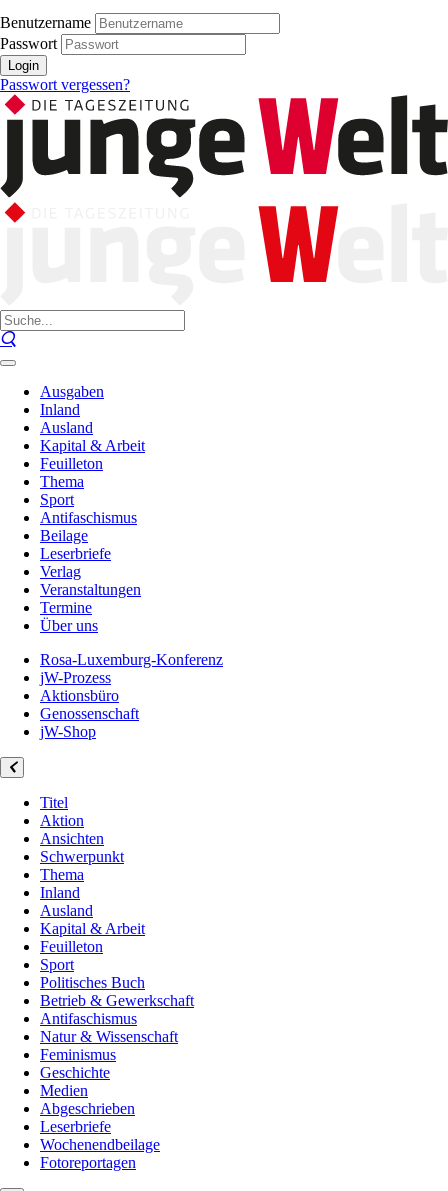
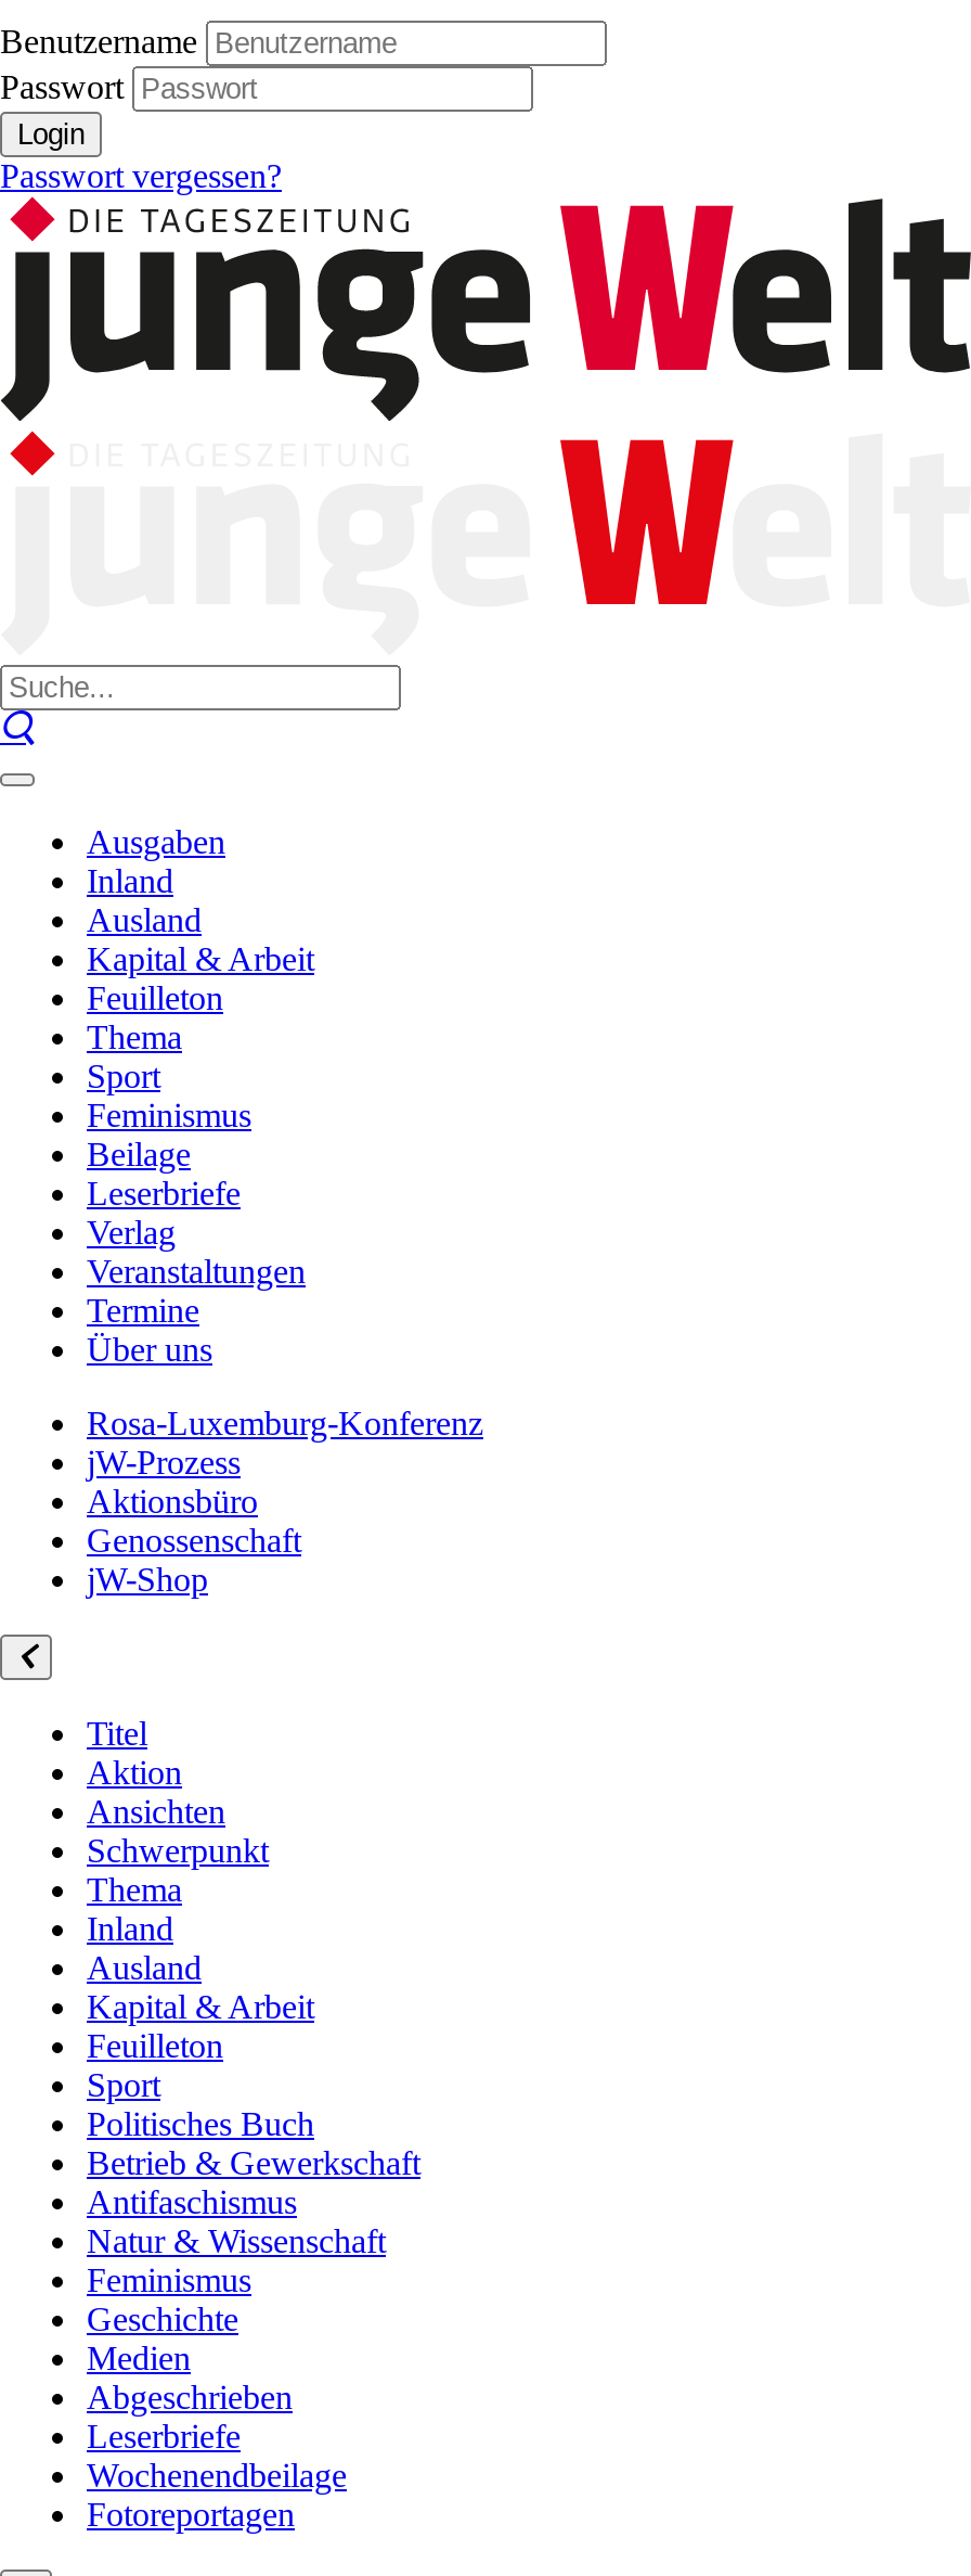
[40,509,137,526] Antifaschismus -> [87,1097,251,1133] Feminismus

